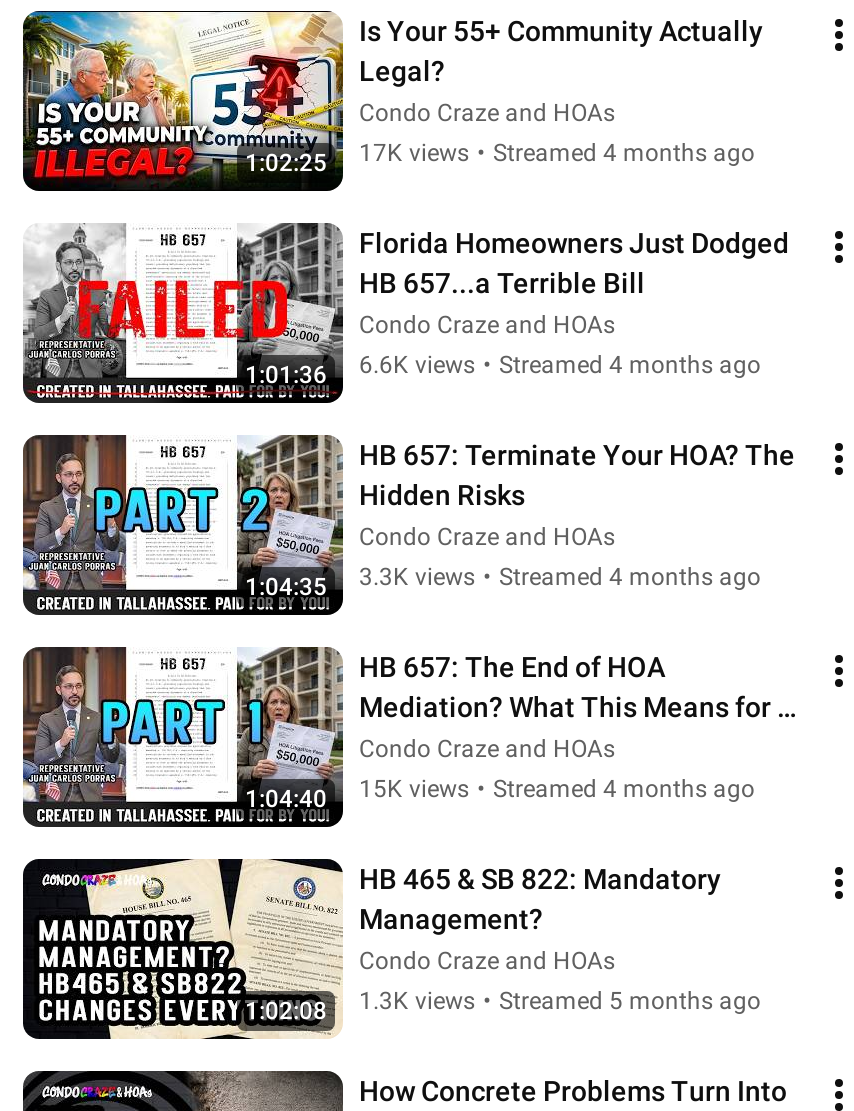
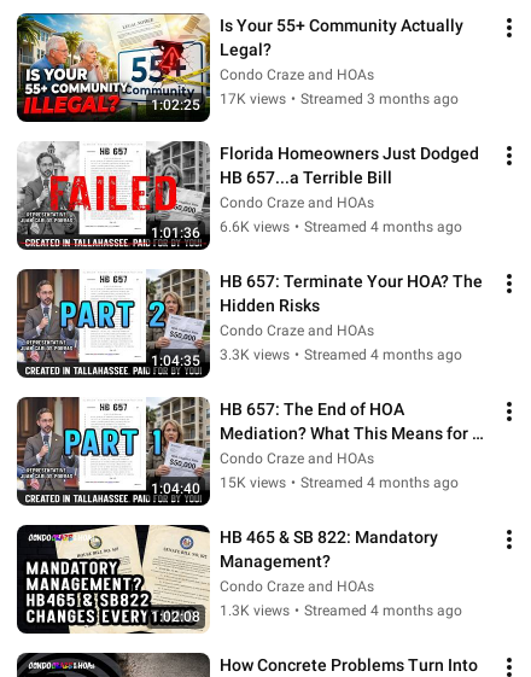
[359,139,755,167] 17K views • Streamed 4 months ago -> [220,91,459,108] 17K views • Streamed 3 months ago
[359,987,761,1015] 1.3K views • Streamed 5 months ago -> [220,602,462,619] 1.3K views • Streamed 4 months ago

